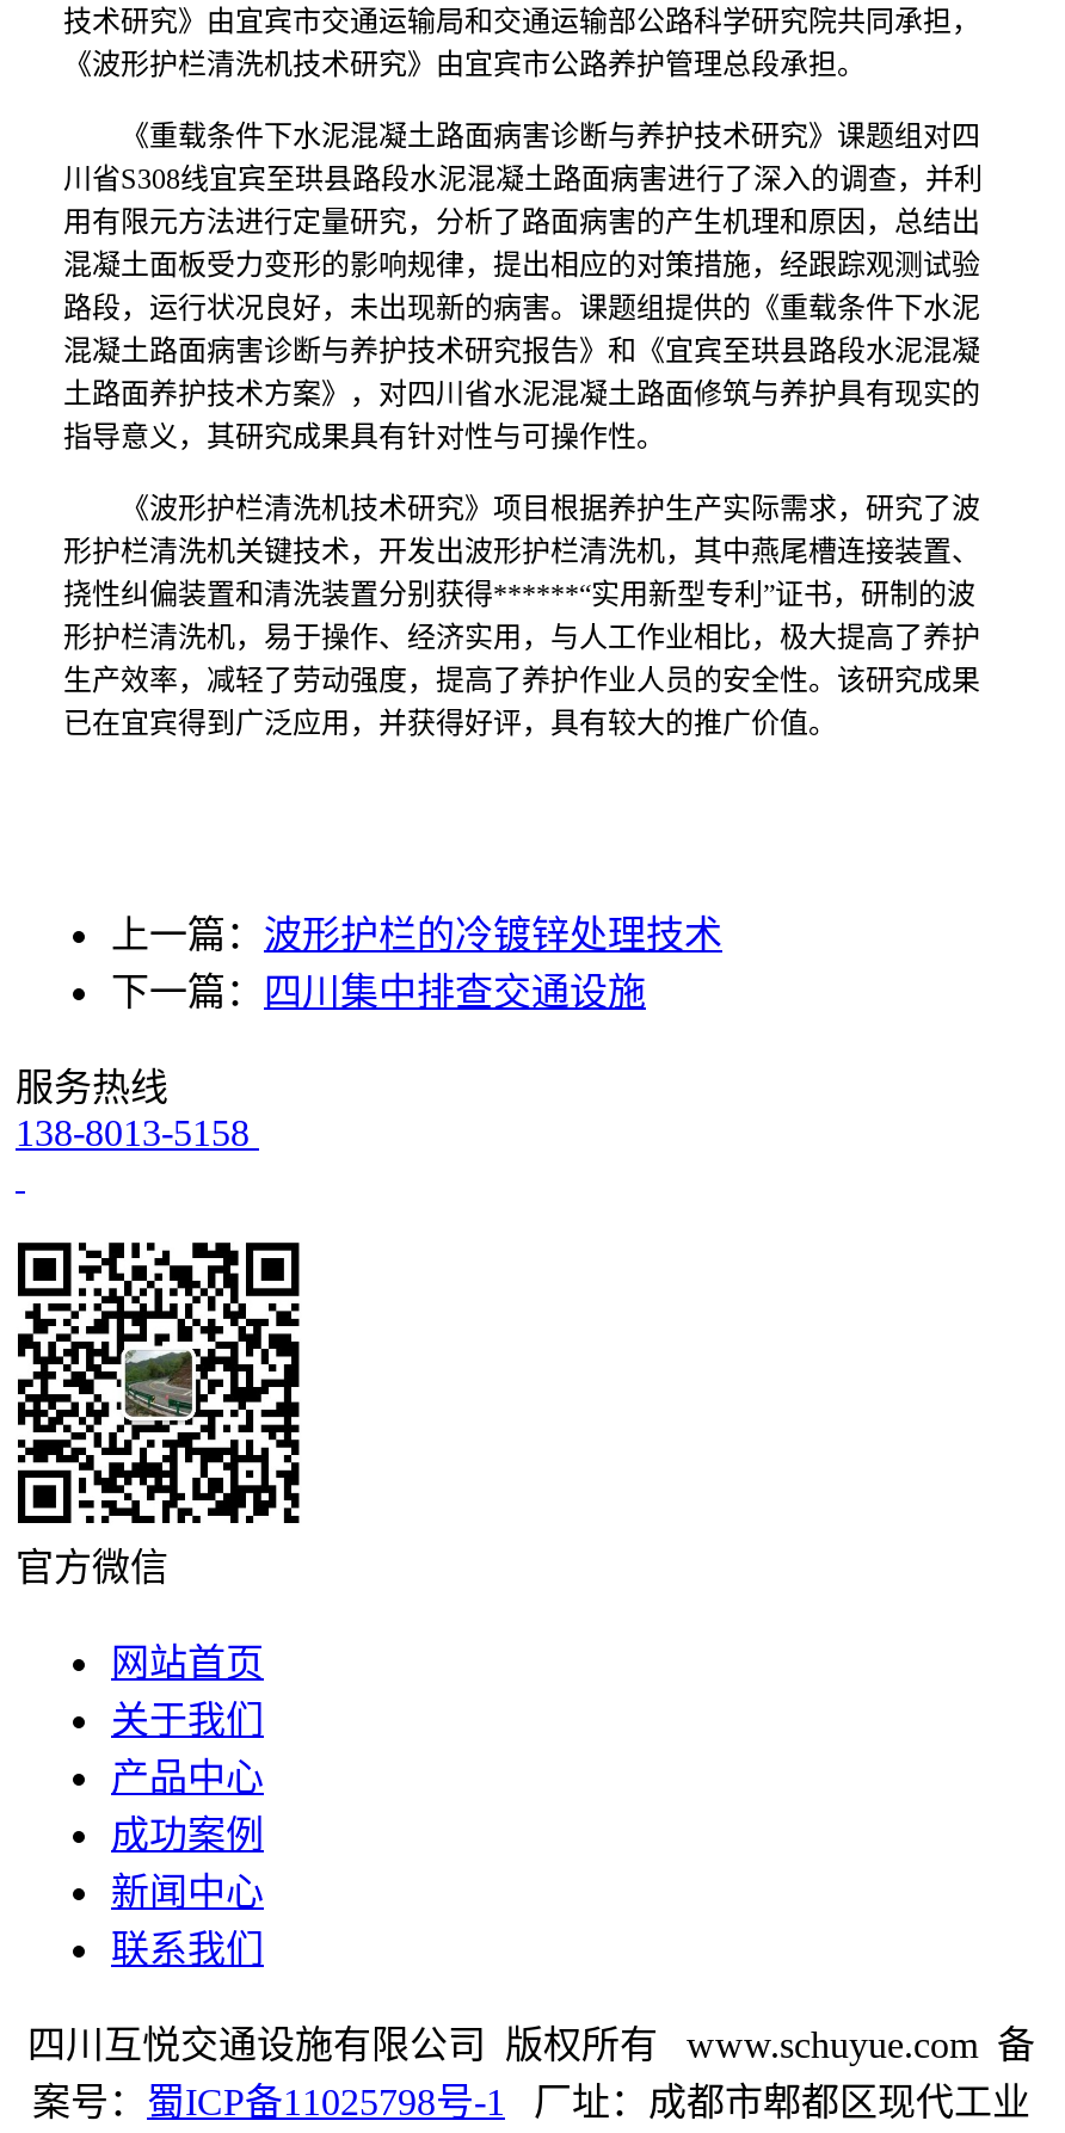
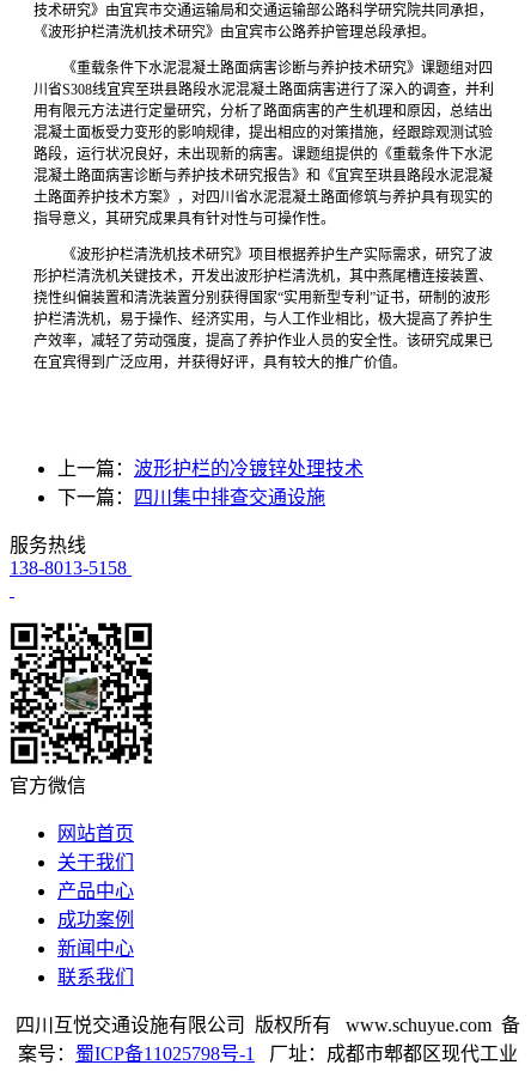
[63,578,980,740] 挠性纠偏装置和清洗装置分别获得******“实用新型专利”证书，研制的波 | 形护栏清洗机，易于操作、经济实用，与人工作业相比，极大提高了养护 | 生产效率，减轻了劳动强度，提高了养护作业人员的安全性。该研究成果 | 已在宜宾得到广泛应用，并获得好评，具有较大的推广价值。 -> [33,290,493,371] 挠性纠偏装置和清洗装置分别获得国家“实用新型专利”证书，研制的波形 | 护栏清洗机，易于操作、经济实用，与人工作业相比，极大提高了养护生 | 产效率，减轻了劳动强度，提高了养护作业人员的安全性。该研究成果已 | 在宜宾得到广泛应用，并获得好评，具有较大的推广价值。

